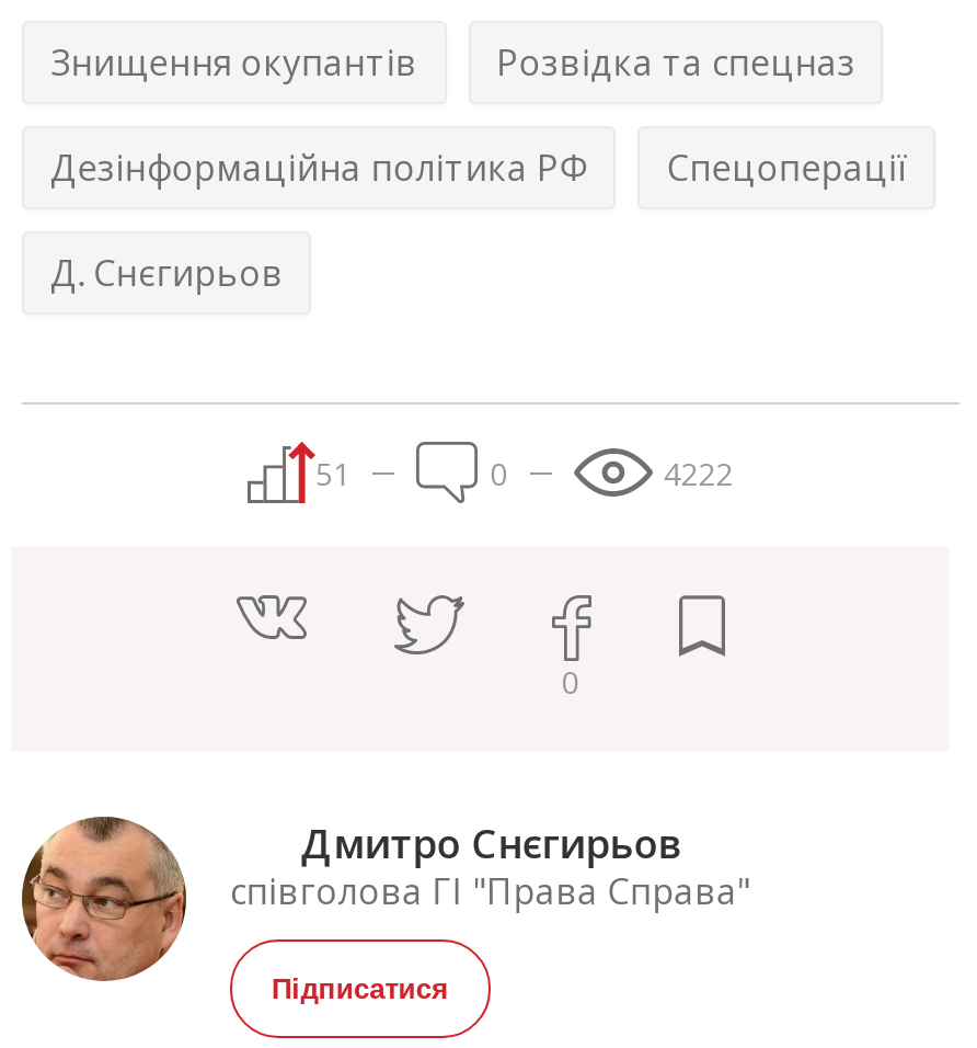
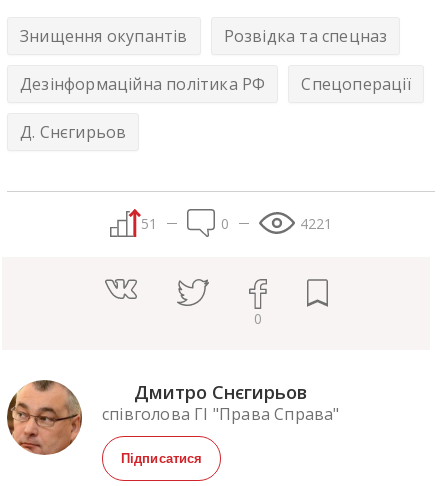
[663,452,733,494] 4222 -> [300,214,332,233] 4221

